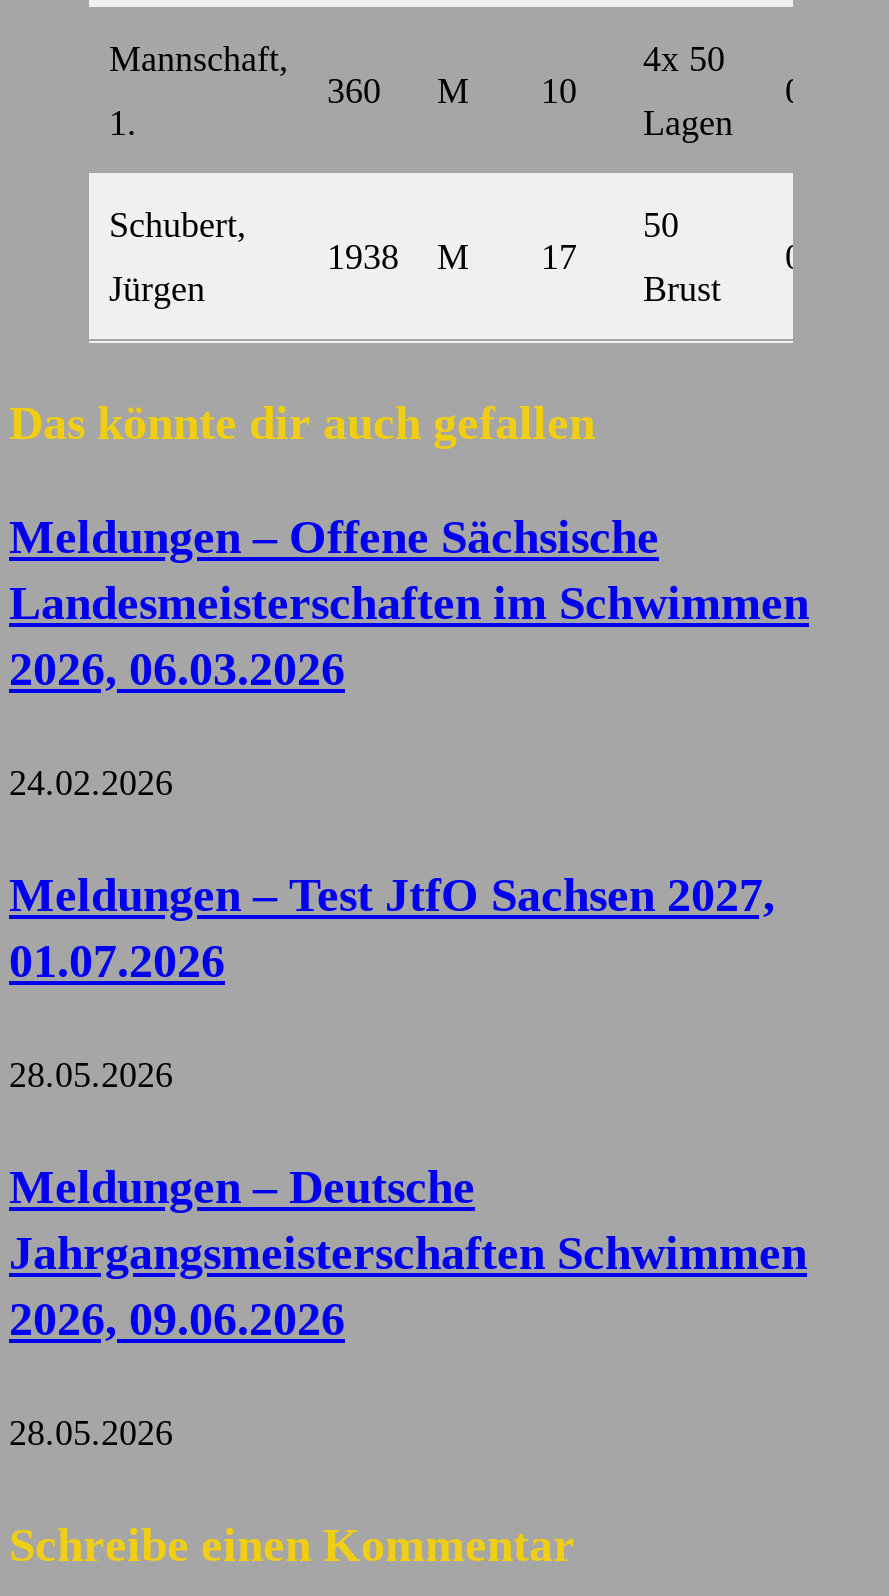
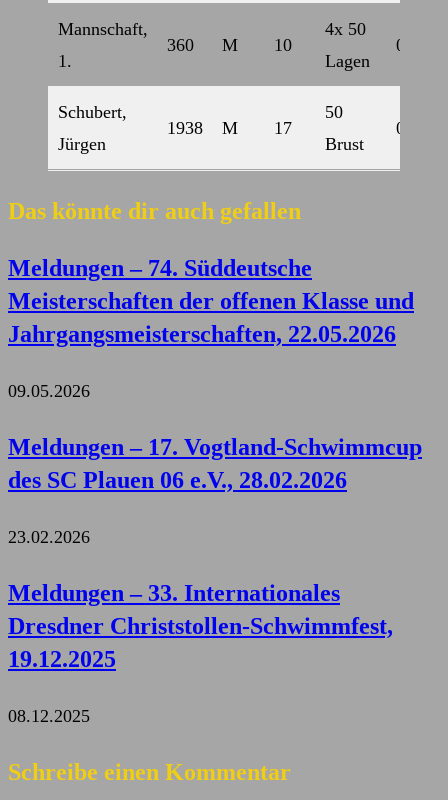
[9,512,809,696] Meldungen – Offene Sächsische | Landesmeisterschaften im Schwimmen | 2026, 06.03.2026 -> [8,255,414,347] Meldungen – 74. Süddeutsche | Meisterschaften der offenen Klasse und | Jahrgangsmeisterschaften, 22.05.2026
[9,764,173,804] 24.02.2026 -> [8,381,90,401] 09.05.2026
[9,870,775,988] Meldungen – Test JtfO Sachsen 2027, | 01.07.2026 -> [8,434,422,493] Meldungen – 17. Vogtland-Schwimmcup | des SC Plauen 06 e.V., 28.02.2026
[9,1056,173,1096] 28.05.2026 -> [8,527,90,547] 23.02.2026
[9,1162,807,1346] Meldungen – Deutsche | Jahrgangsmeisterschaften Schwimmen | 2026, 09.06.2026 -> [8,580,393,672] Meldungen – 33. Internationales | Dresdner Christstollen-Schwimmfest, | 19.12.2025
[9,1414,173,1454] 28.05.2026 -> [8,706,90,726] 08.12.2025

